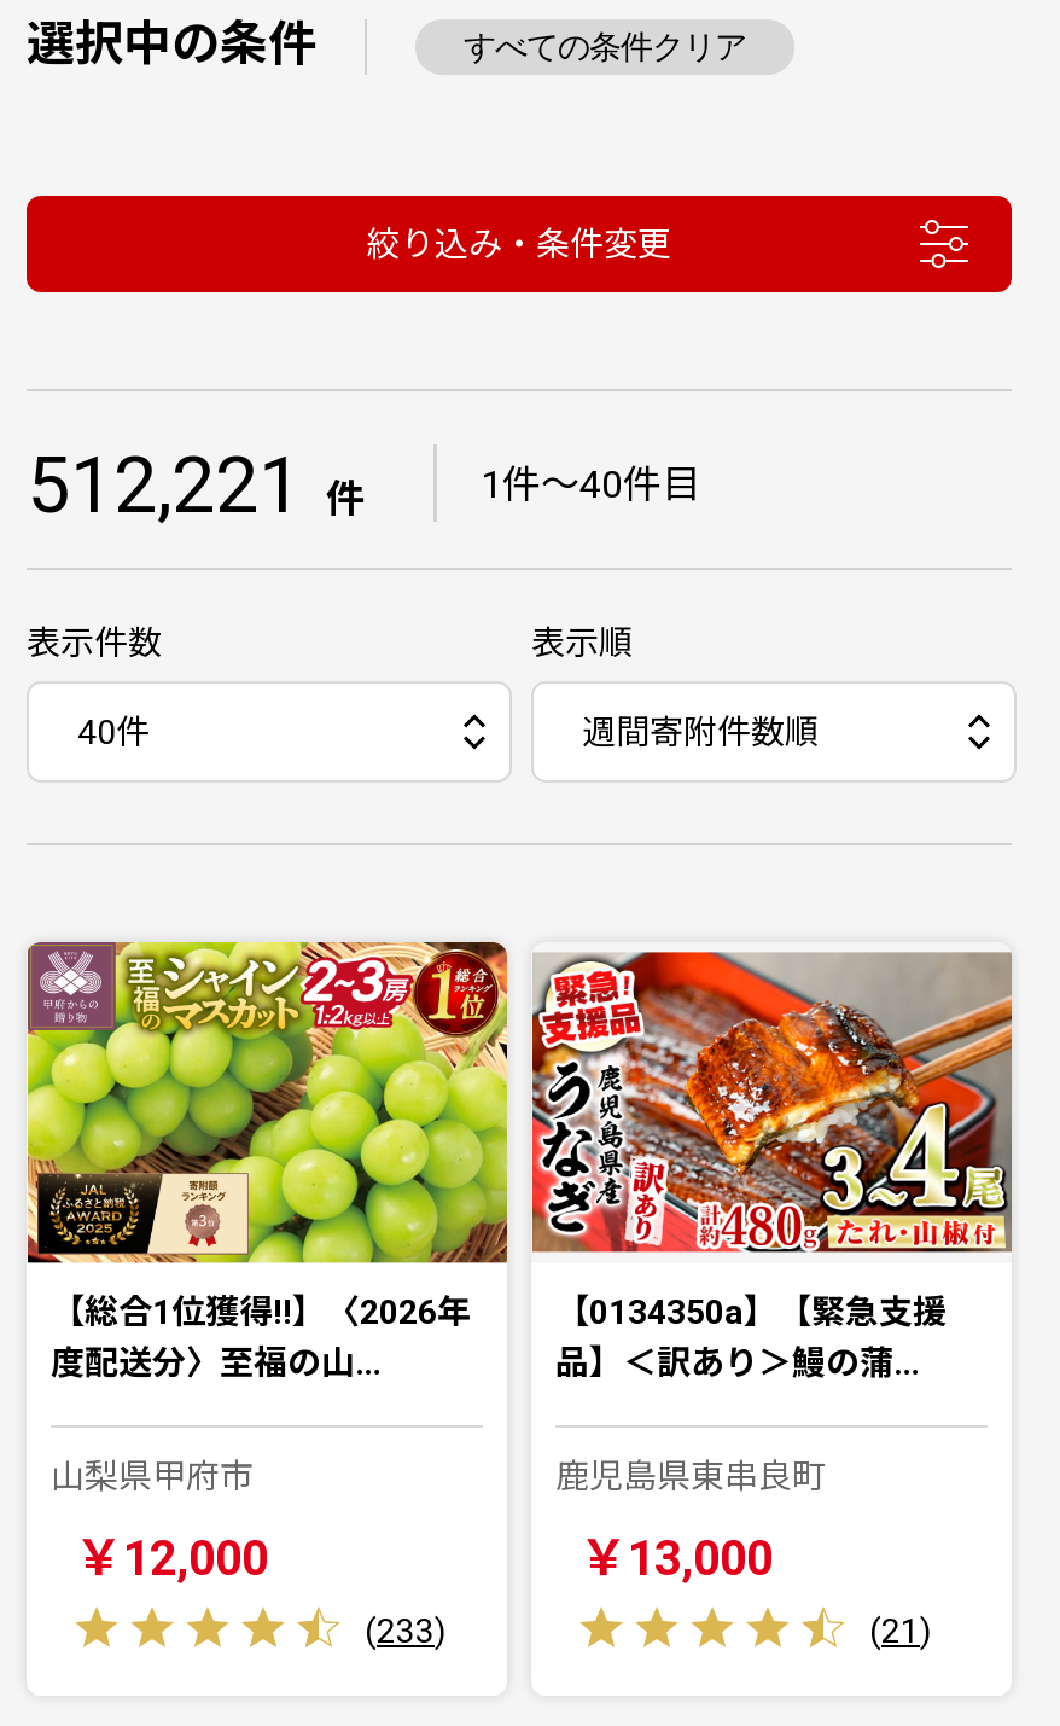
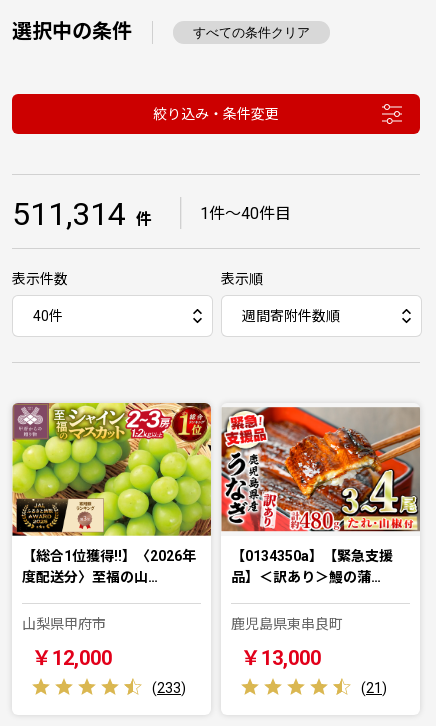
[27,440,700,531] 512,221 件 ｜ 1件〜40件目 -> [12,195,291,233] 511,314 件 ｜ 1件〜40件目

